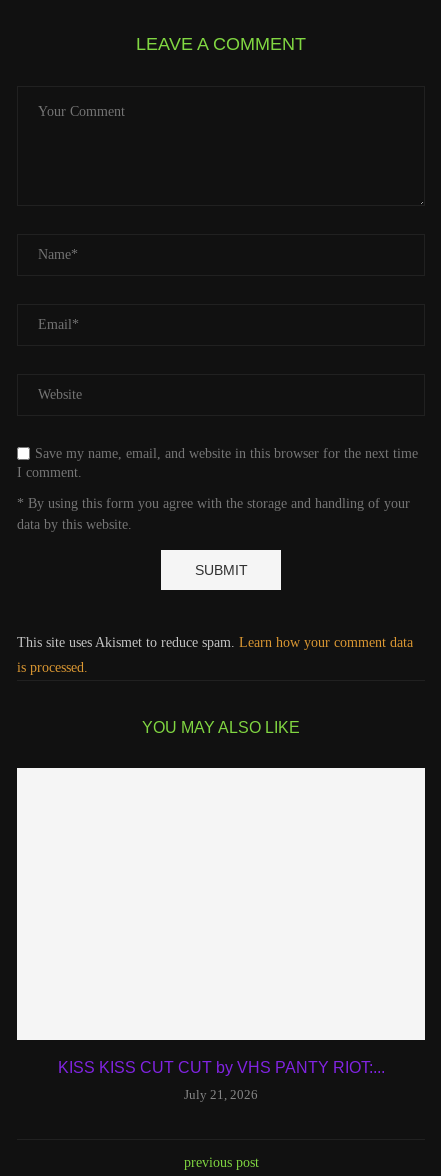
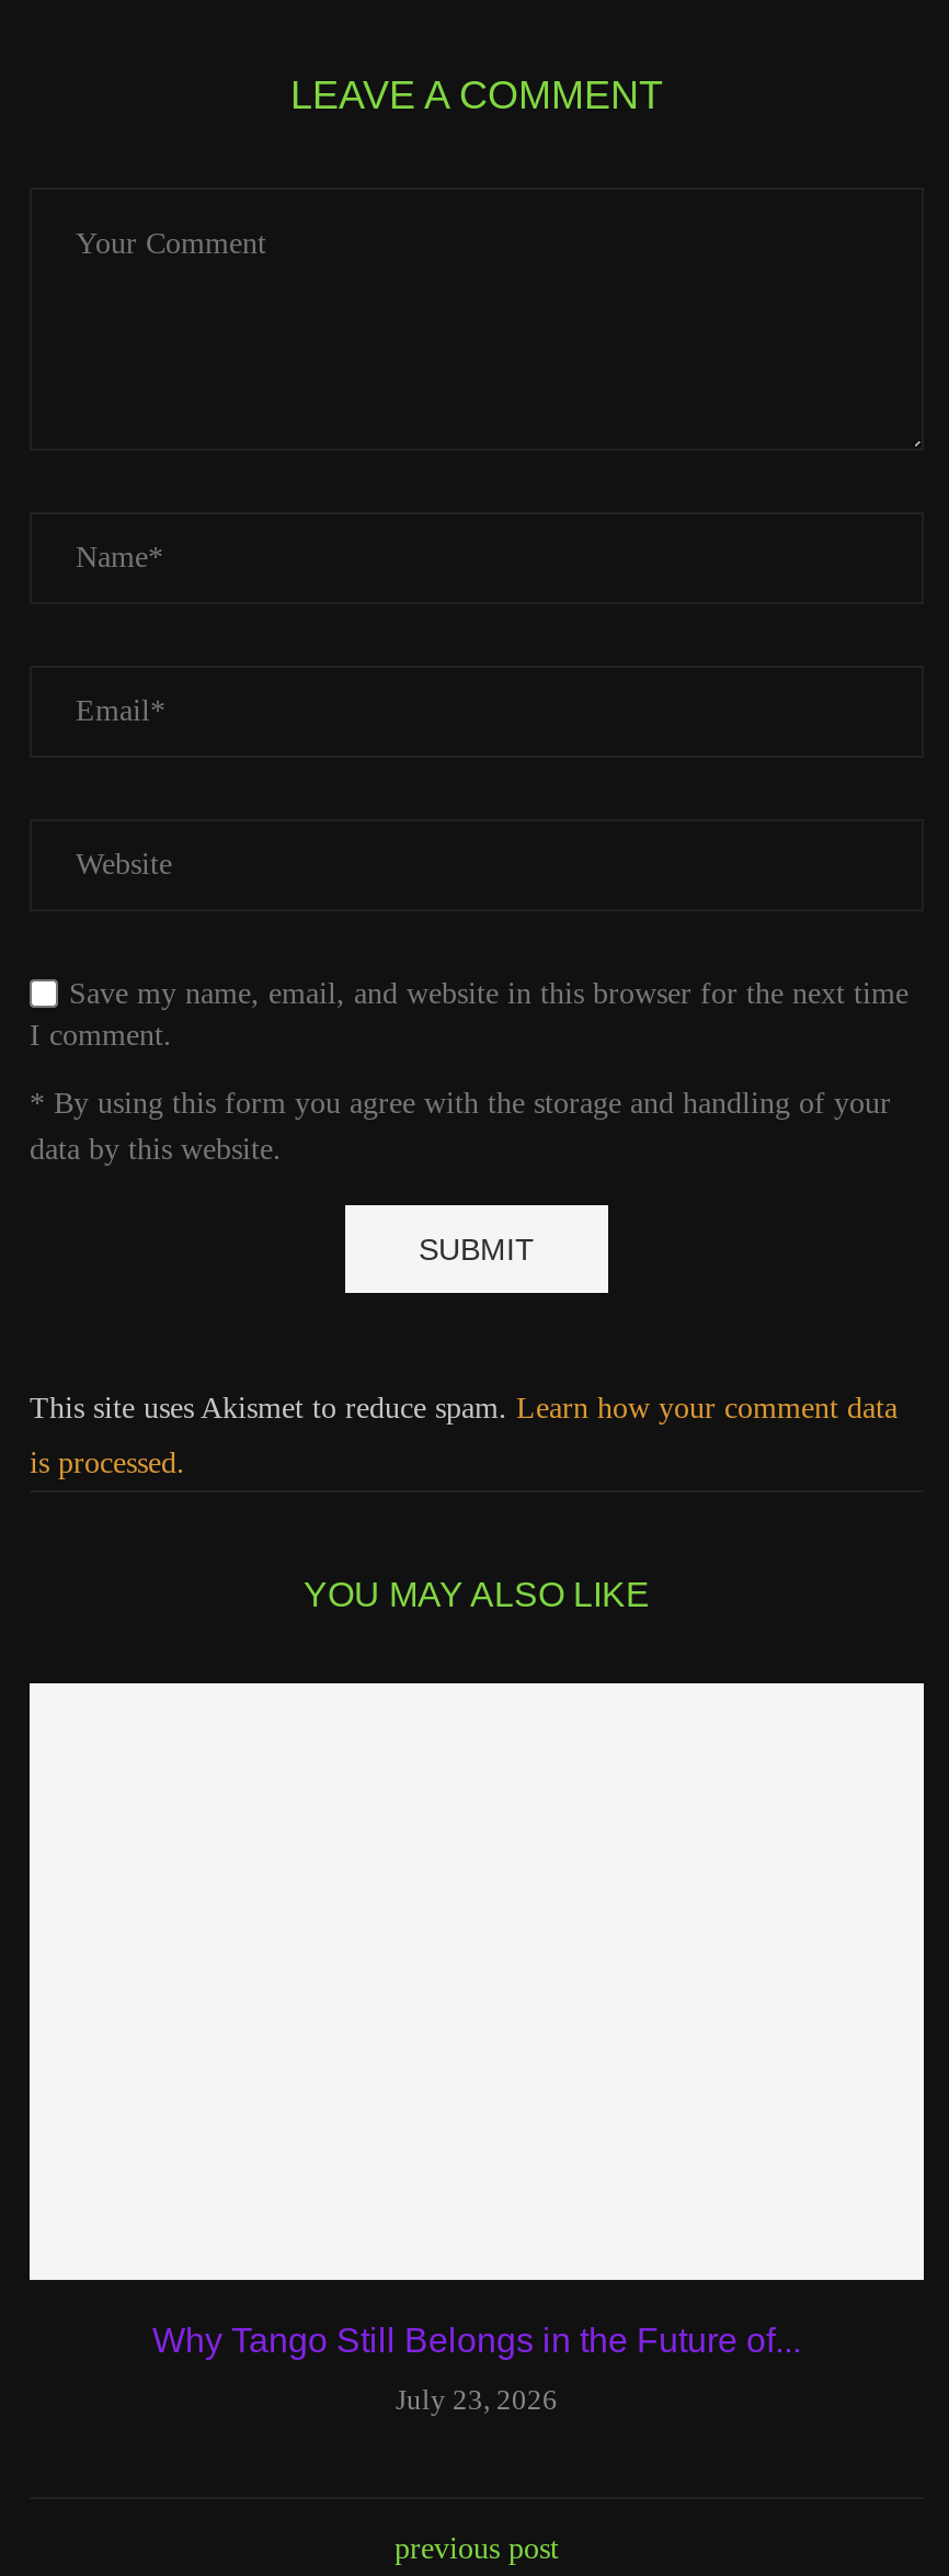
[57,1059,384,1076] KISS KISS CUT CUT by VHS PANTY RIOT:... -> [152,2322,801,2359] Why Tango Still Belongs in the Future of...
[184,1087,258,1102] July 21, 2026 -> [396,2383,558,2416] July 23, 2026

